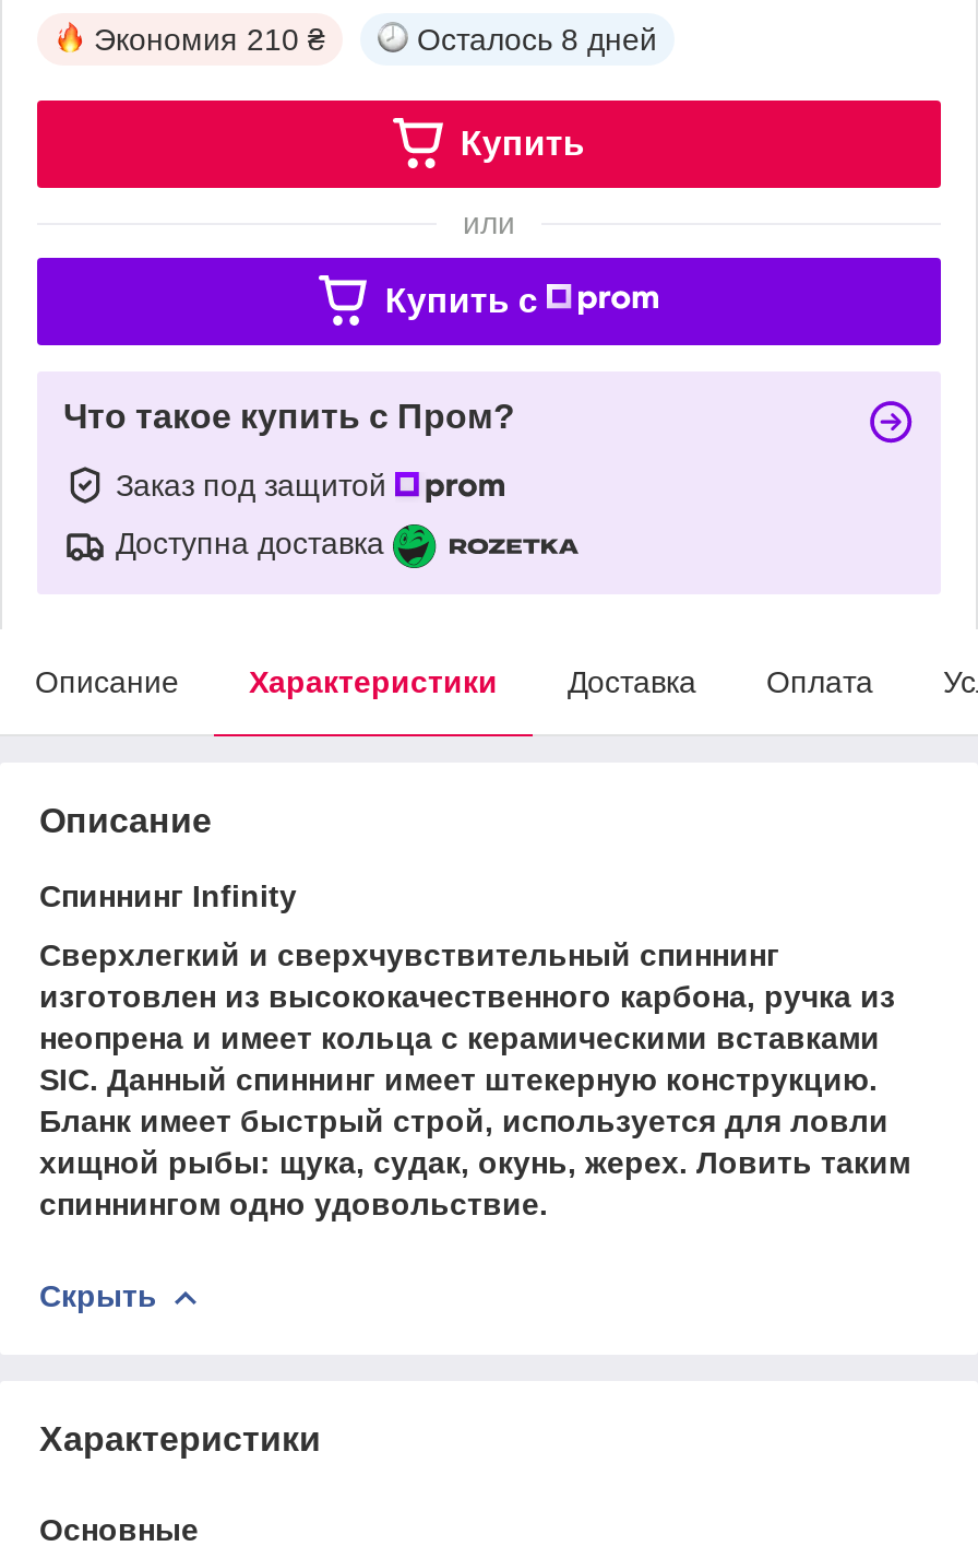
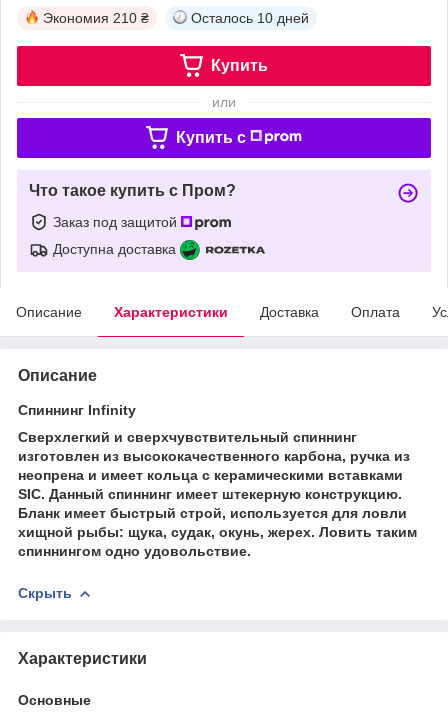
[417,21,657,56] Осталось 8 дней -> [191,10,309,26] Осталось 10 дней

